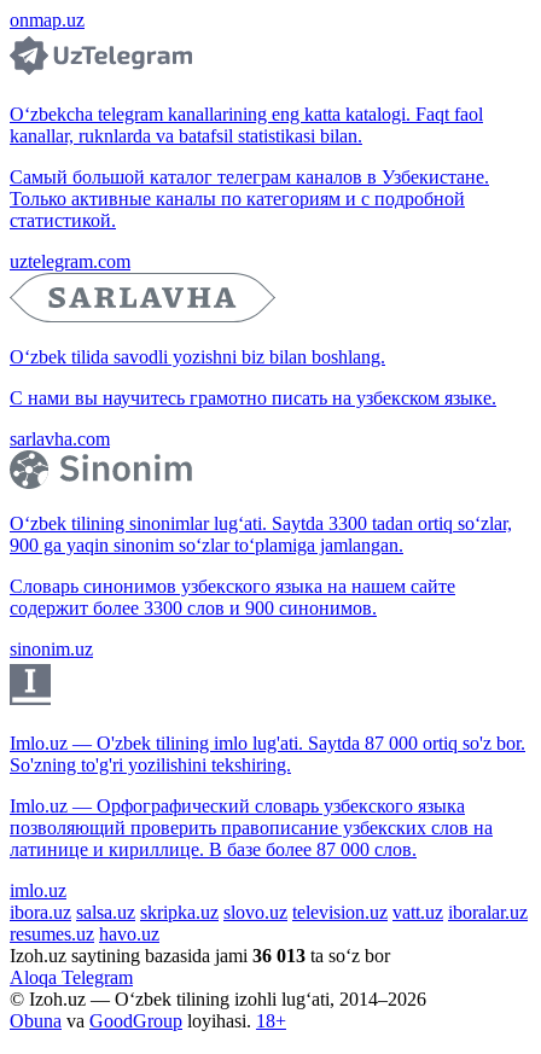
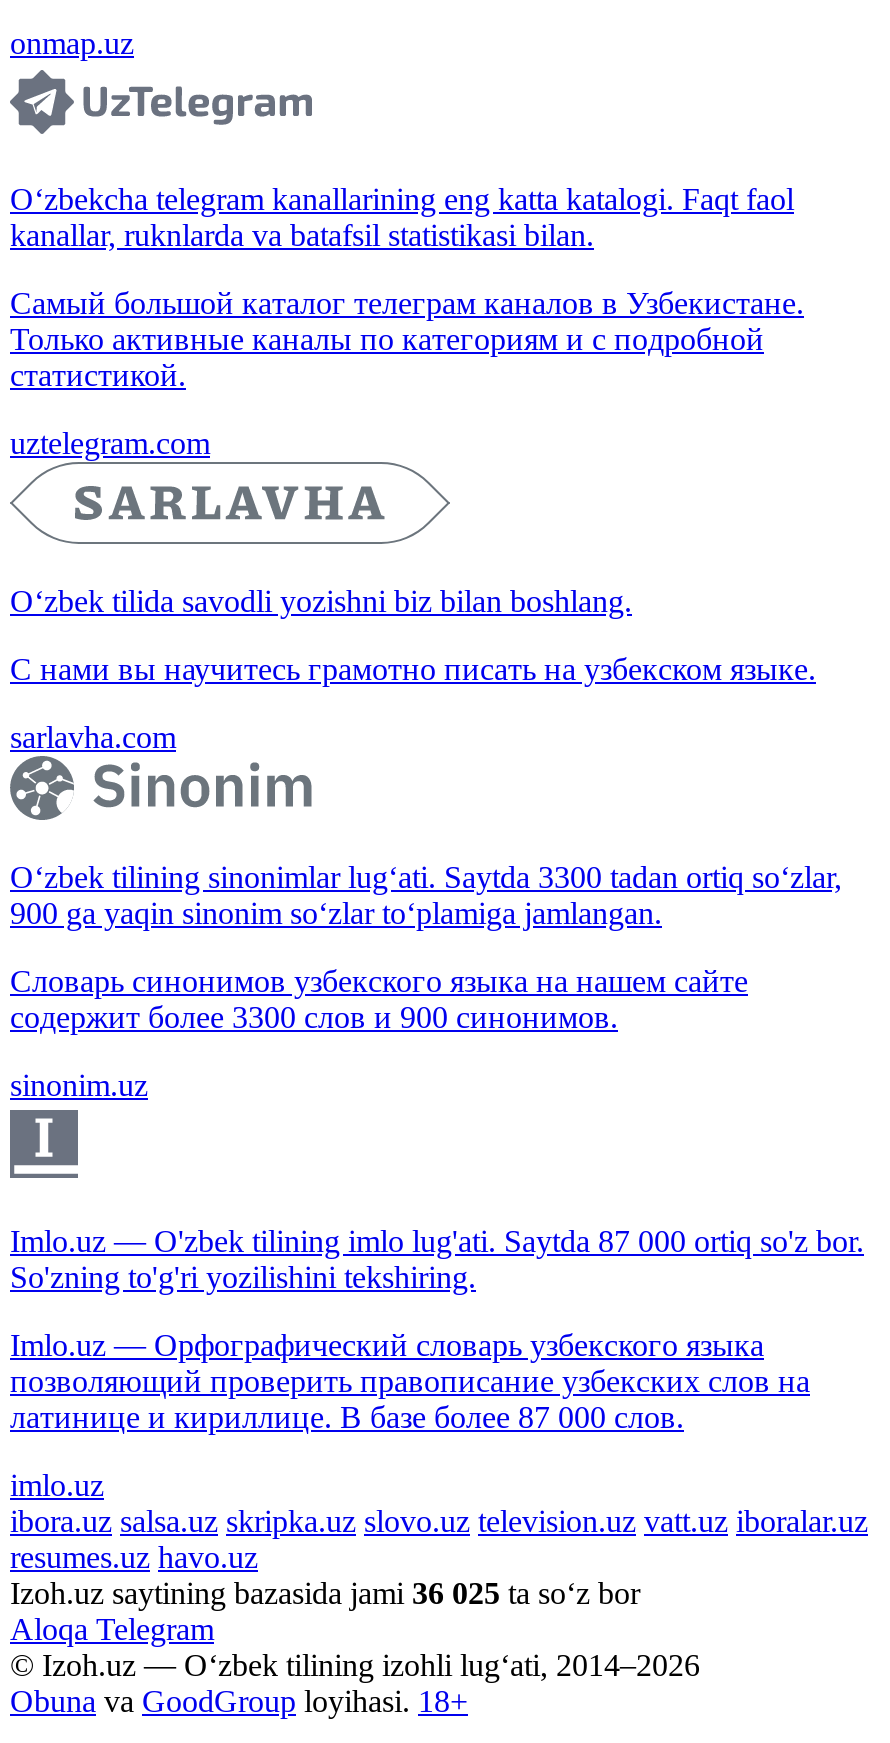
[10,945,390,966] Izoh.uz saytining bazasida jami 36 013 ta so‘z bor -> [10,1576,640,1610] Izoh.uz saytining bazasida jami 36 025 ta so‘z bor

